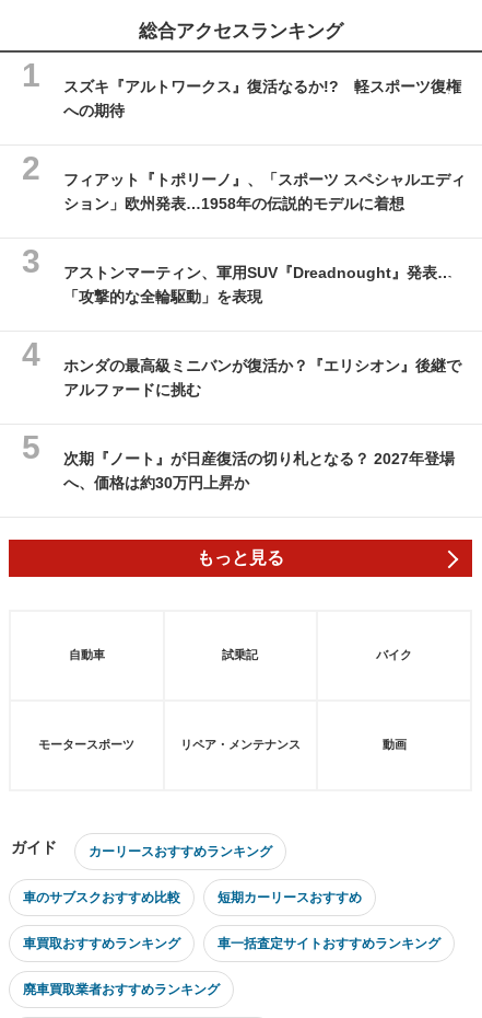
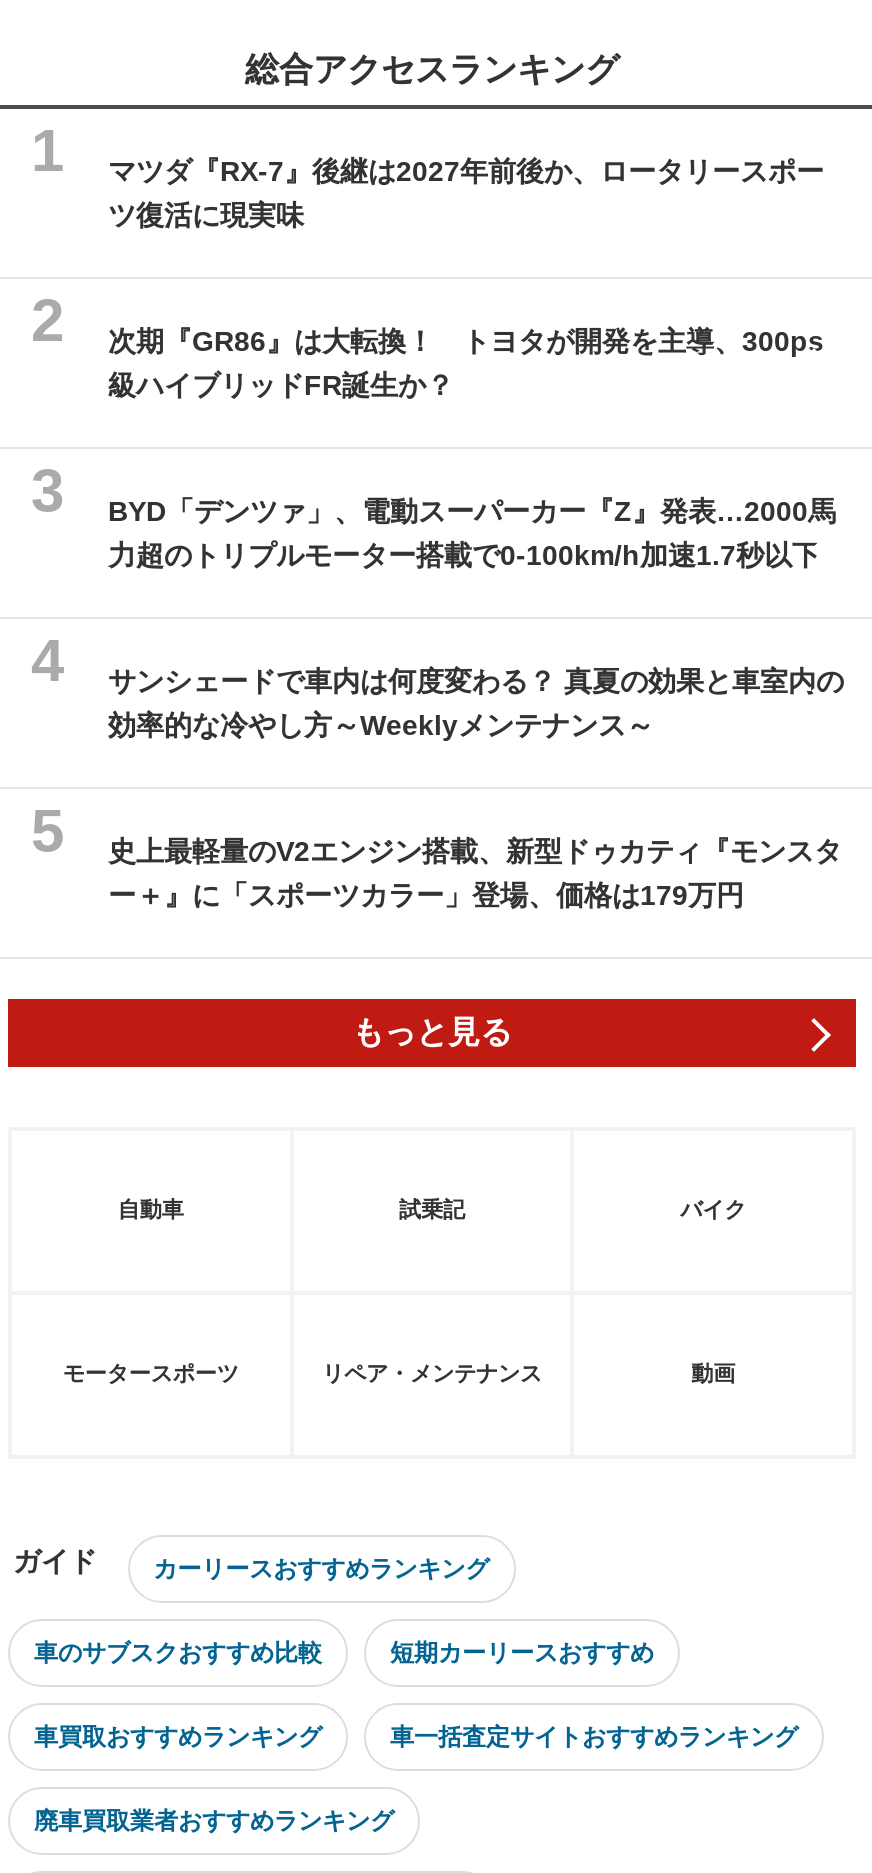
[63,77,461,119] スズキ『アルトワークス』復活なるか!? 軽スポーツ復権 | への期待 -> [108,154,824,230] マツダ『RX-7』後継は2027年前後か、ロータリースポー | ツ復活に現実味
[63,170,466,212] フィアット『トポリーノ』、「スポーツ スペシャルエディ | ション」欧州発表…1958年の伝説的モデルに着想 -> [108,324,824,400] 次期『GR86』は大転換！ トヨタが開発を主導、300ps | 級ハイブリッドFR誕生か？
[63,263,452,305] アストンマーティン、軍用SUV『Dreadnought』発表… | 「攻撃的な全輪駆動」を表現 -> [108,494,836,570] BYD「デンツァ」、電動スーパーカー『Z』発表…2000馬 | 力超のトリプルモーター搭載で0-100km/h加速1.7秒以下
[63,356,461,398] ホンダの最高級ミニバンが復活か？『エリシオン』後継で | アルファードに挑む -> [108,664,844,740] サンシェードで車内は何度変わる？ 真夏の効果と車室内の | 効率的な冷やし方～Weeklyメンテナンス～
[63,449,455,491] 次期『ノート』が日産復活の切り札となる？ 2027年登場 | へ、価格は約30万円上昇か -> [108,834,842,910] 史上最軽量のV2エンジン搭載、新型ドゥカティ『モンスタ | ー＋』に「スポーツカラー」登場、価格は179万円

